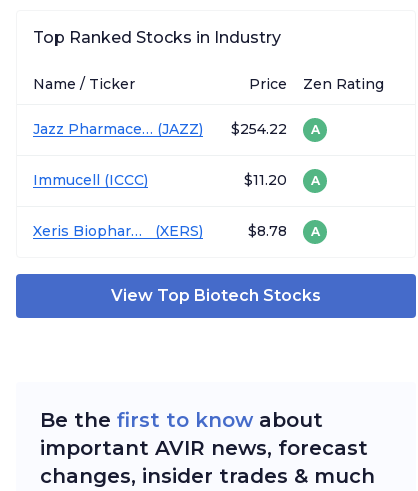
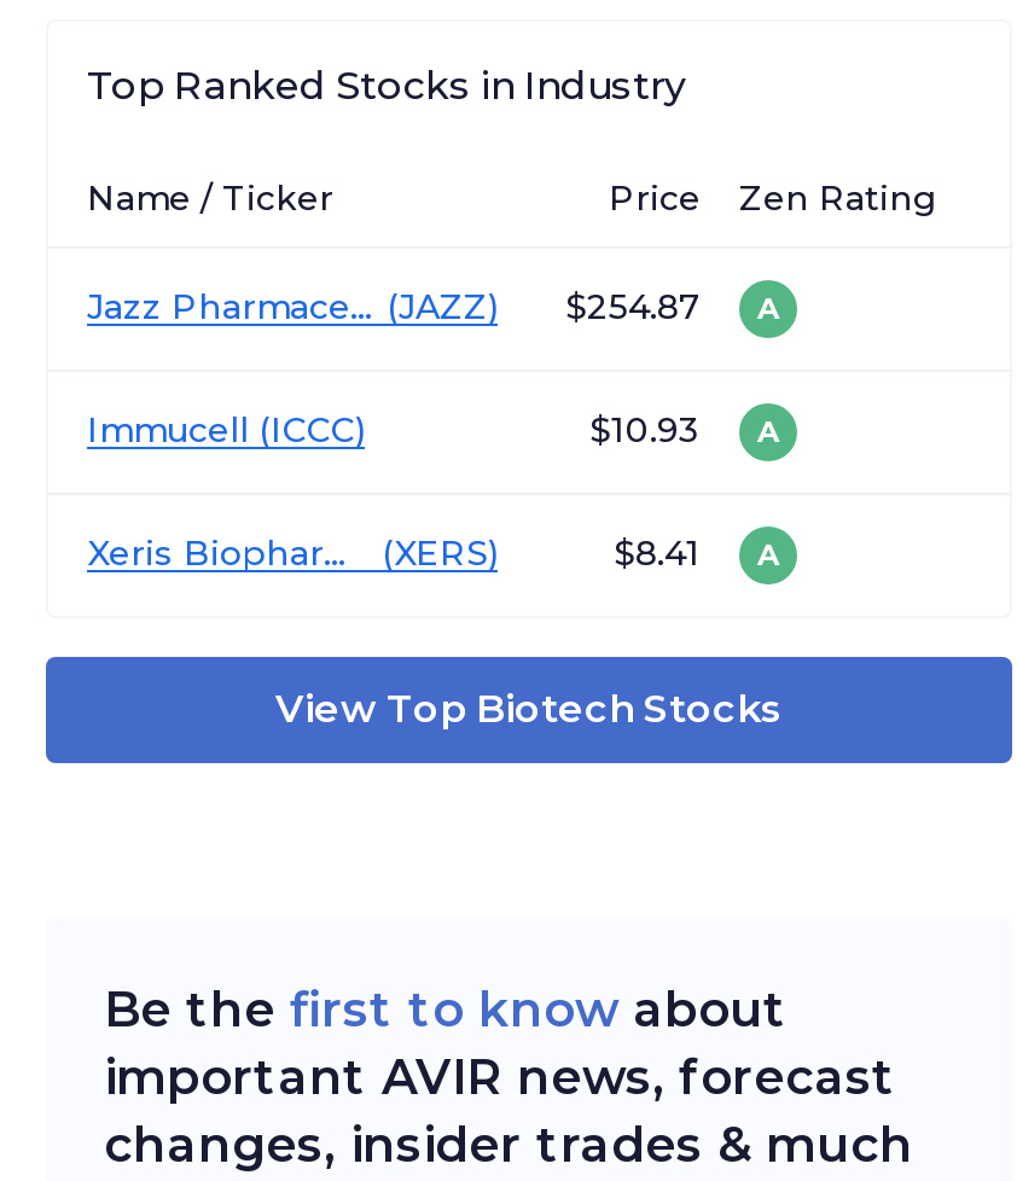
[231,120,287,138] $254.22 -> [565,285,701,328] $254.87
[244,171,319,189] $11.20 A -> [589,408,779,452] $10.93 A
[248,222,319,240] $8.78 A -> [614,531,779,575] $8.41 A

